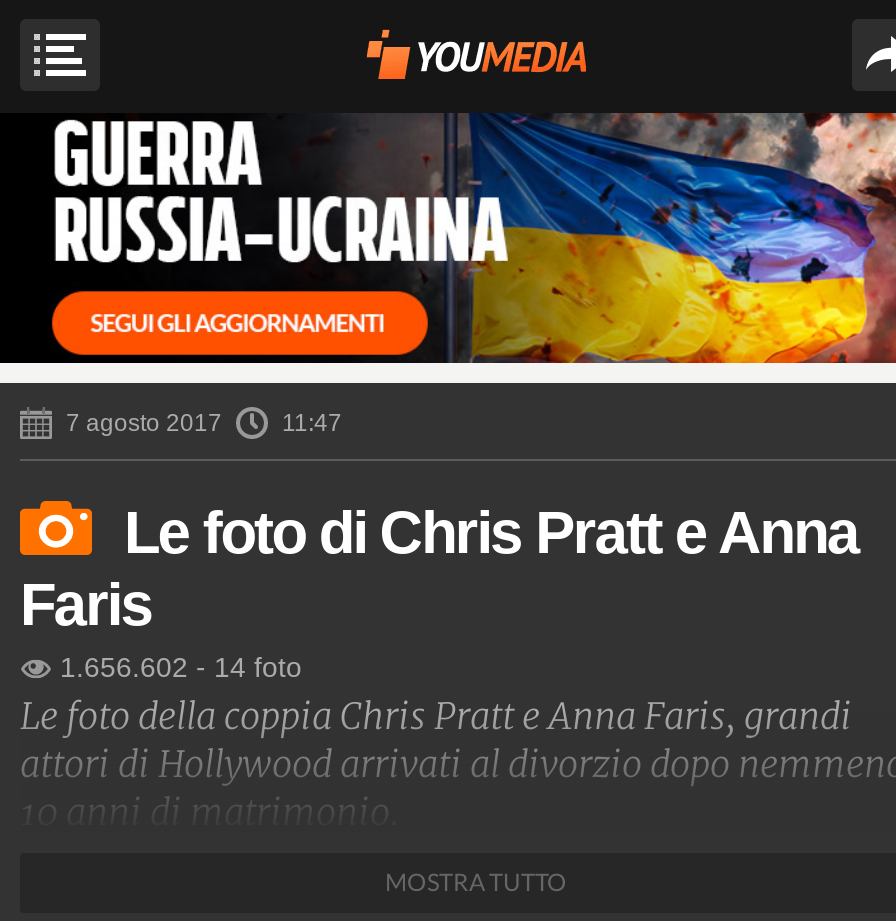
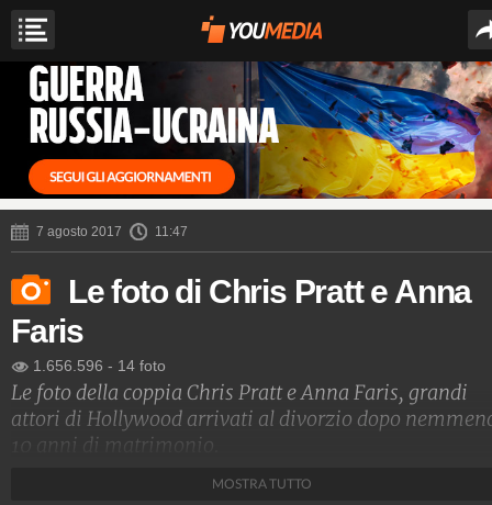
[60,651,302,683] 1.656.602 - 14 foto -> [33,357,166,374] 1.656.596 - 14 foto

